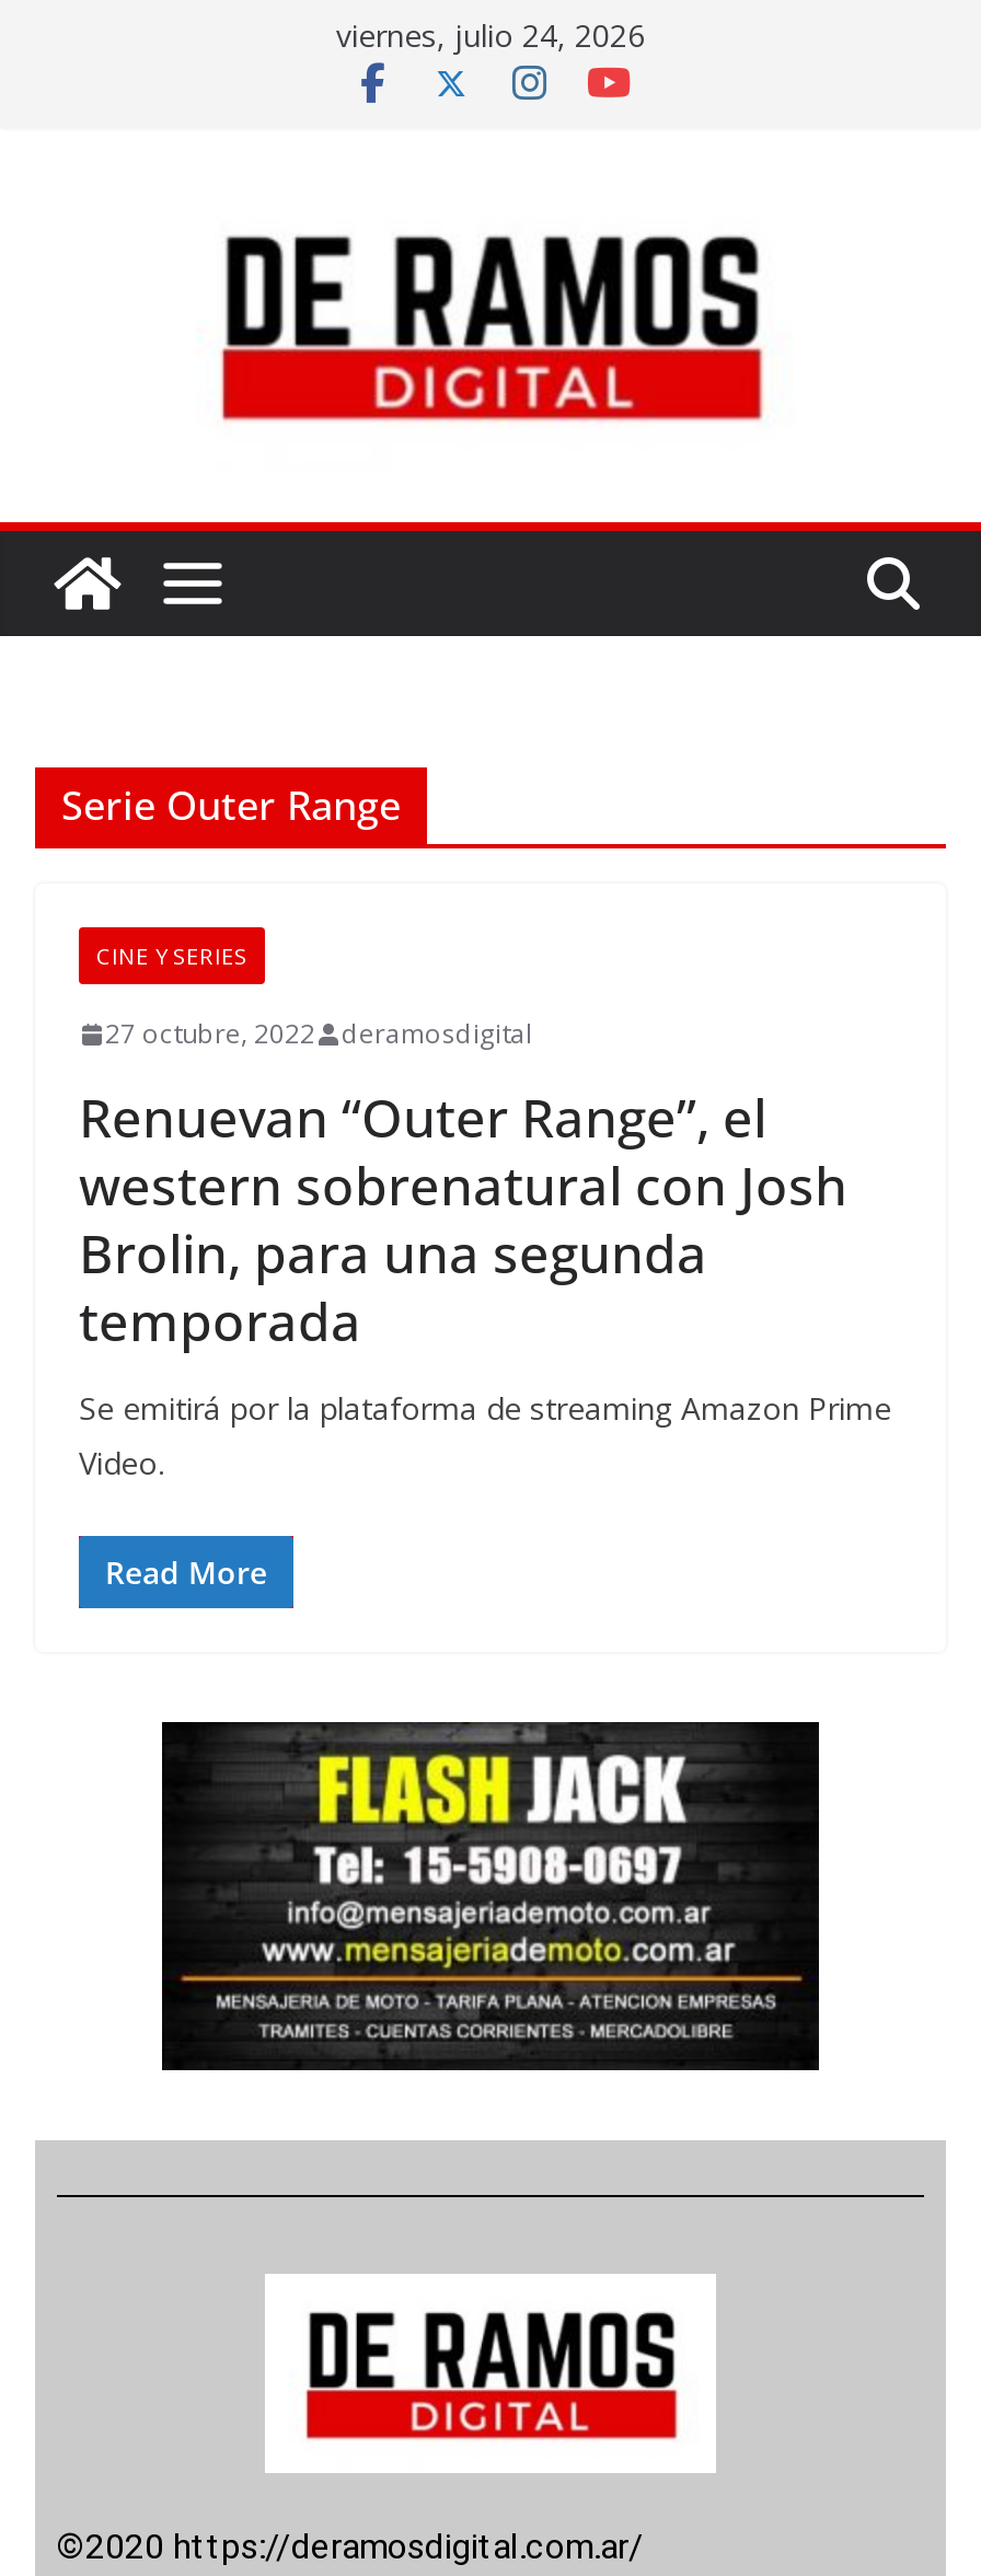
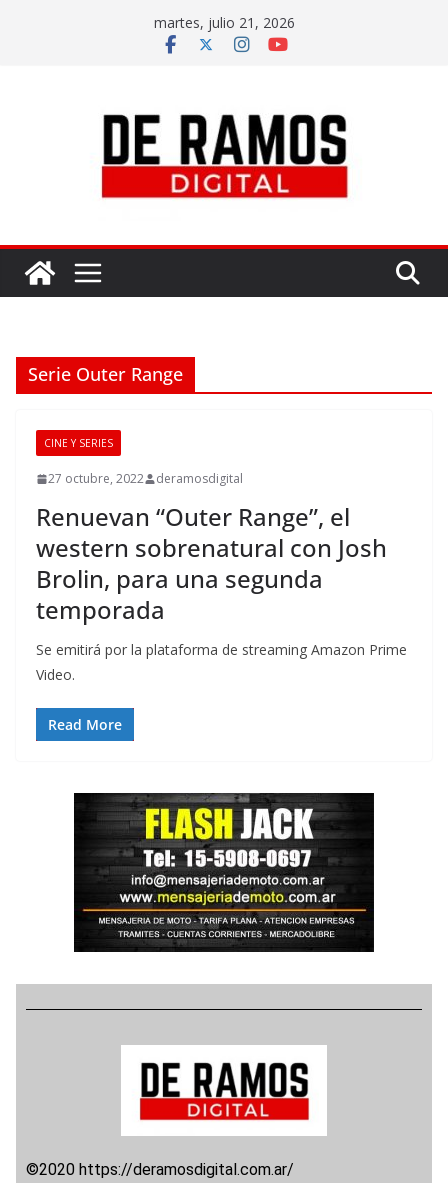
[336,14,645,56] viernes, julio 24, 2026 -> [153,13,294,32] martes, julio 21, 2026

